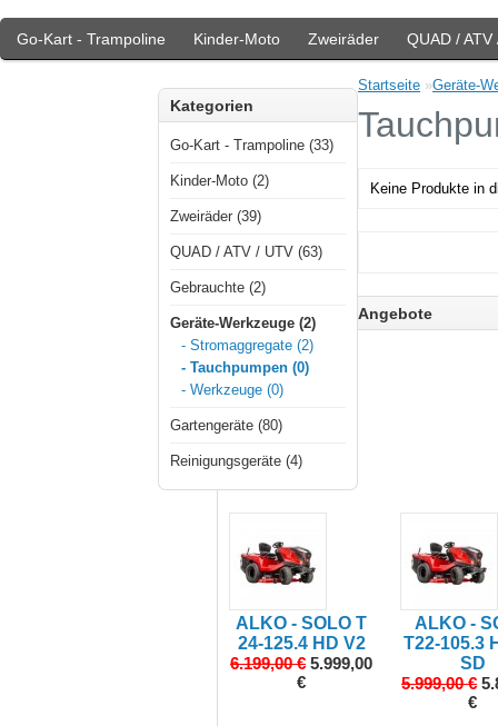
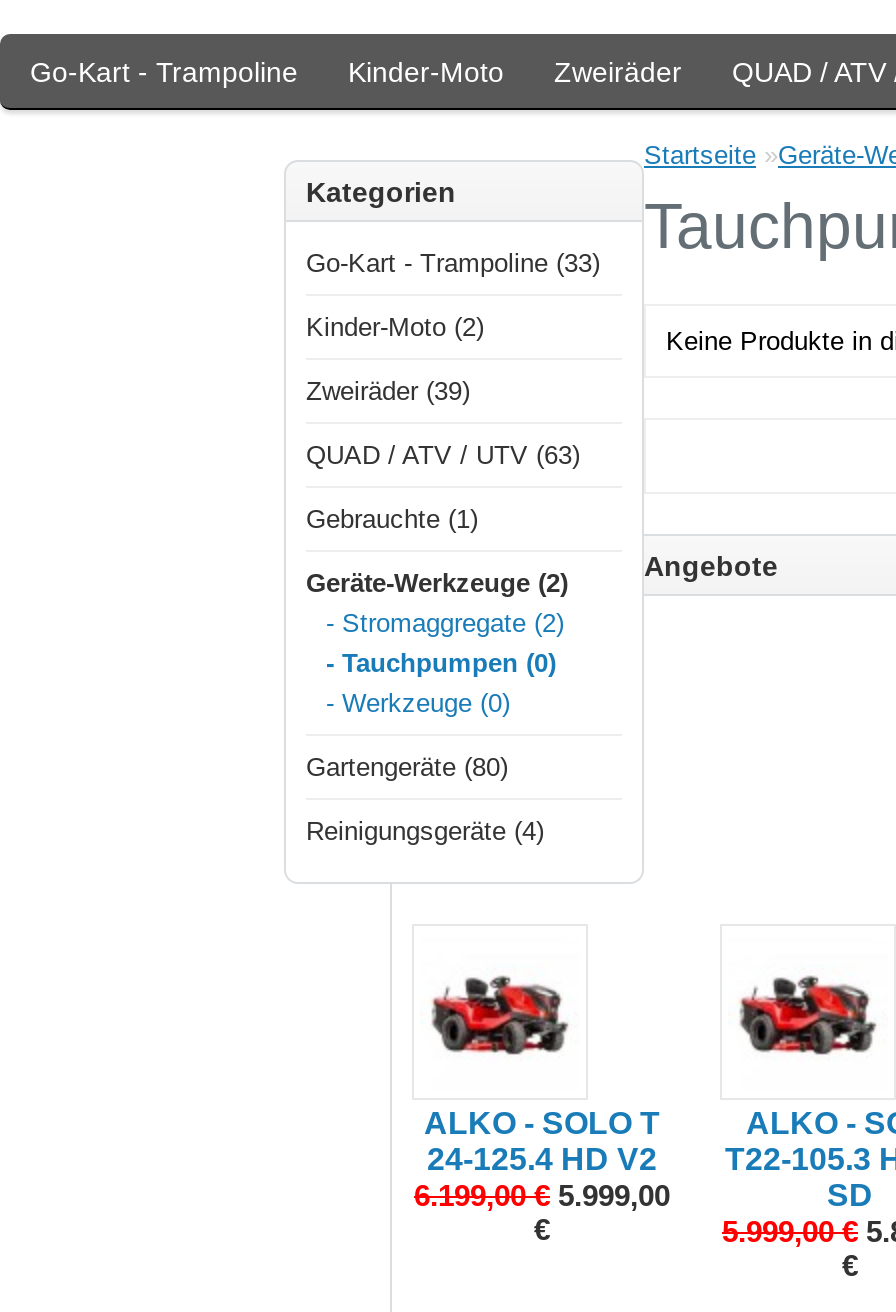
[170,279,266,296] Gebrauchte (2) -> [306,504,478,534] Gebrauchte (1)

